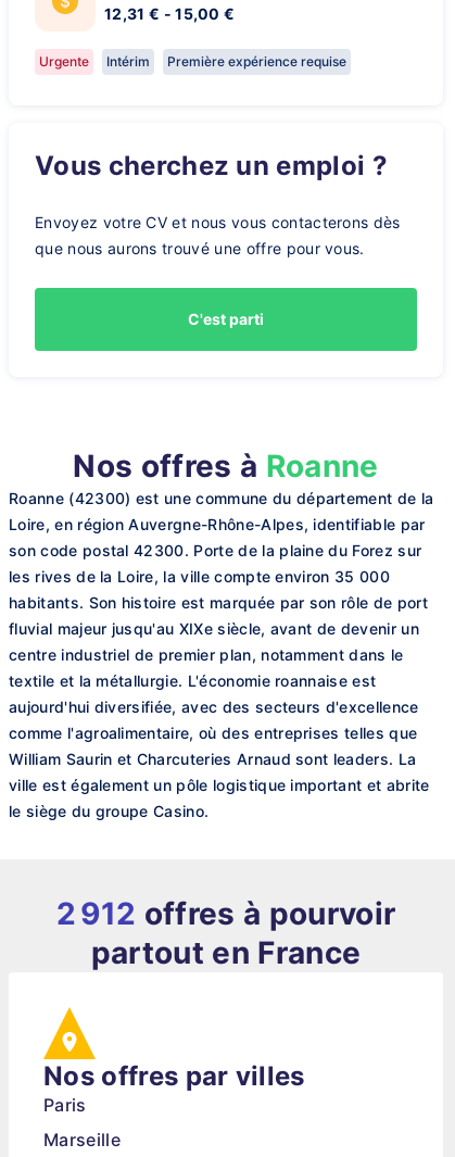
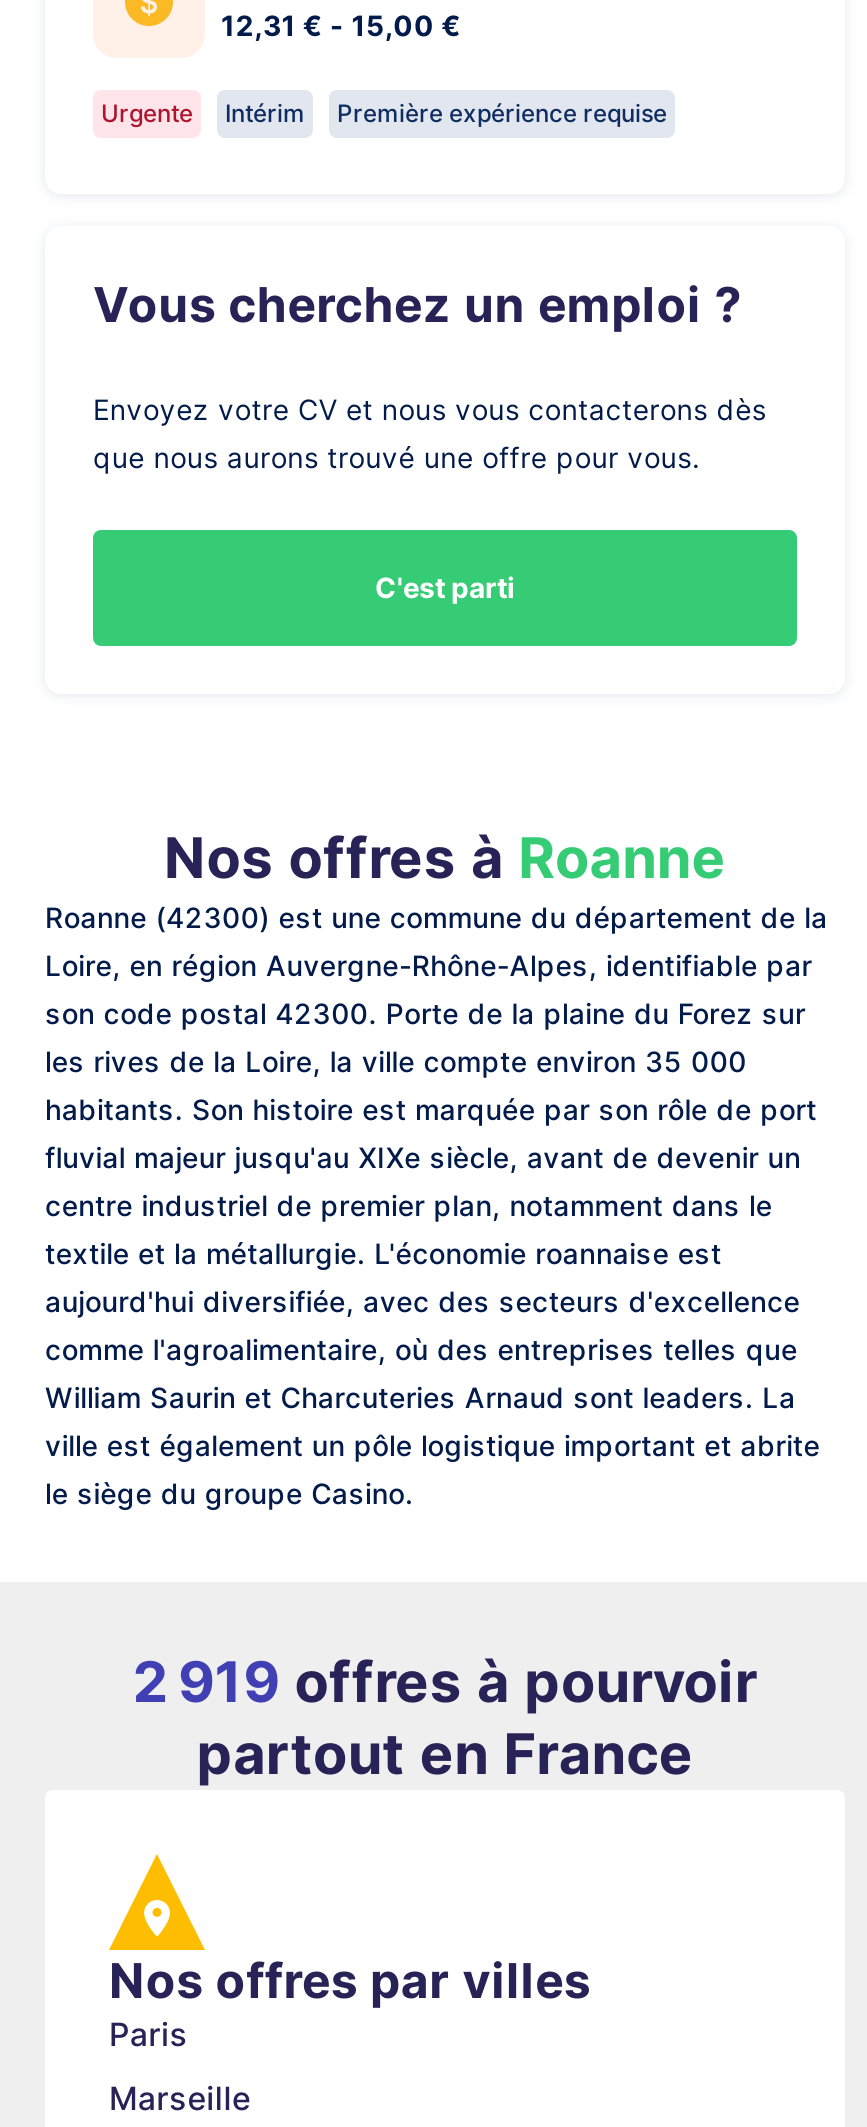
[56,895,395,932] 2 912 offres à pourvoir -> [133,1648,757,1716] 2 919 offres à pourvoir

